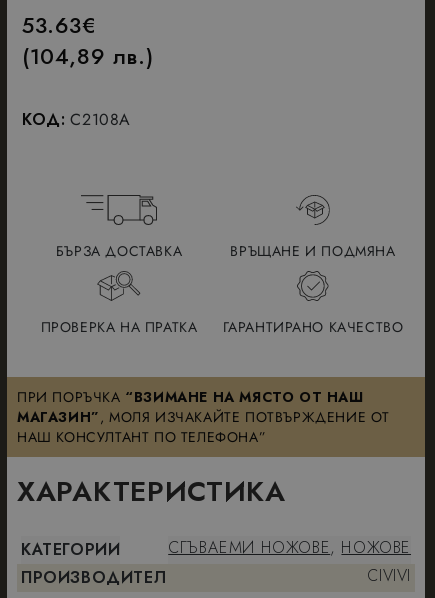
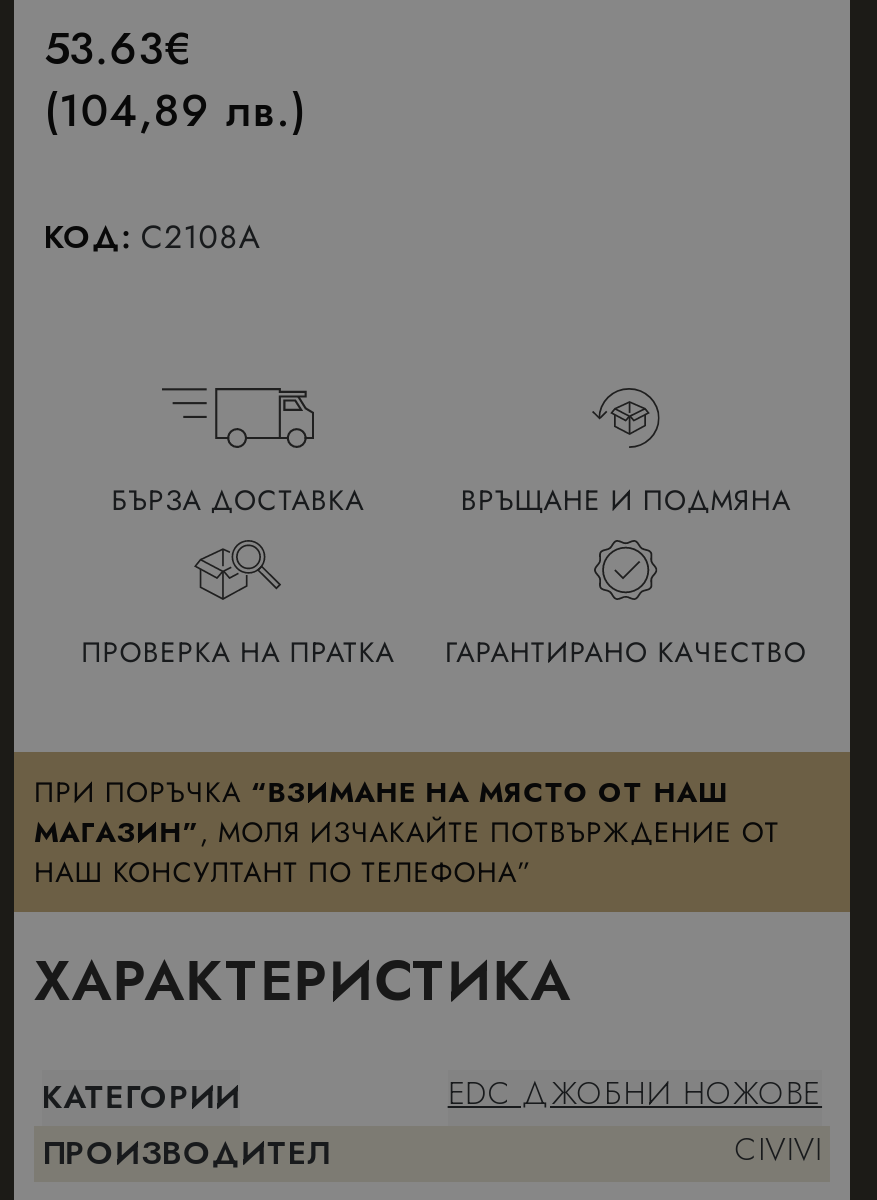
[168,536,411,559] СГЪВАЕМИ НОЖОВЕ, НОЖОВЕ -> [448,1070,822,1116] EDC ДЖОБНИ НОЖОВЕ

